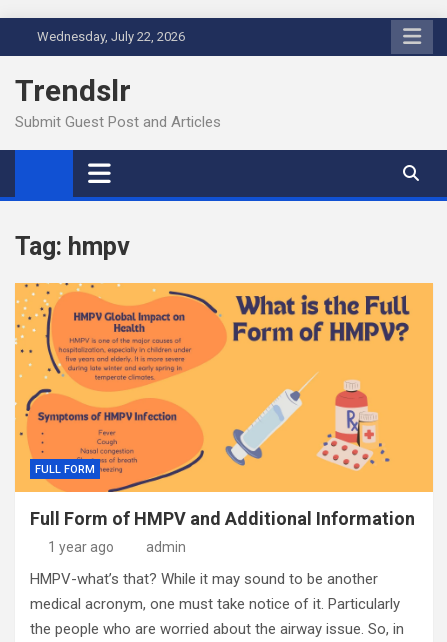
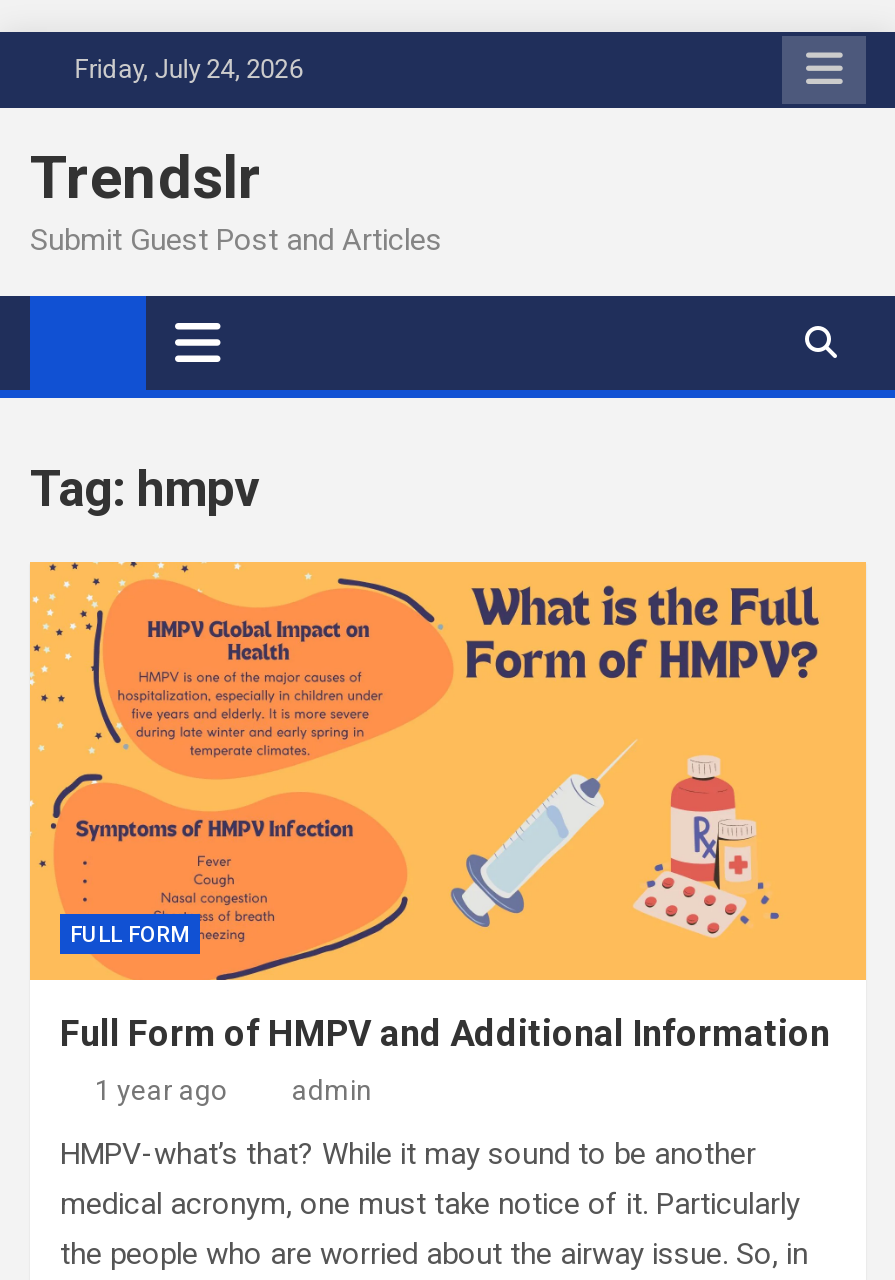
[31,29,185,44] Wednesday, July 22, 2026 -> [62,54,302,84] Friday, July 24, 2026

